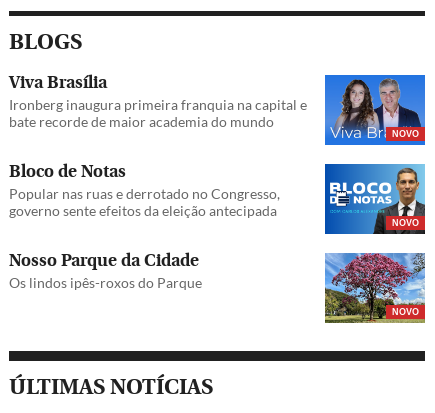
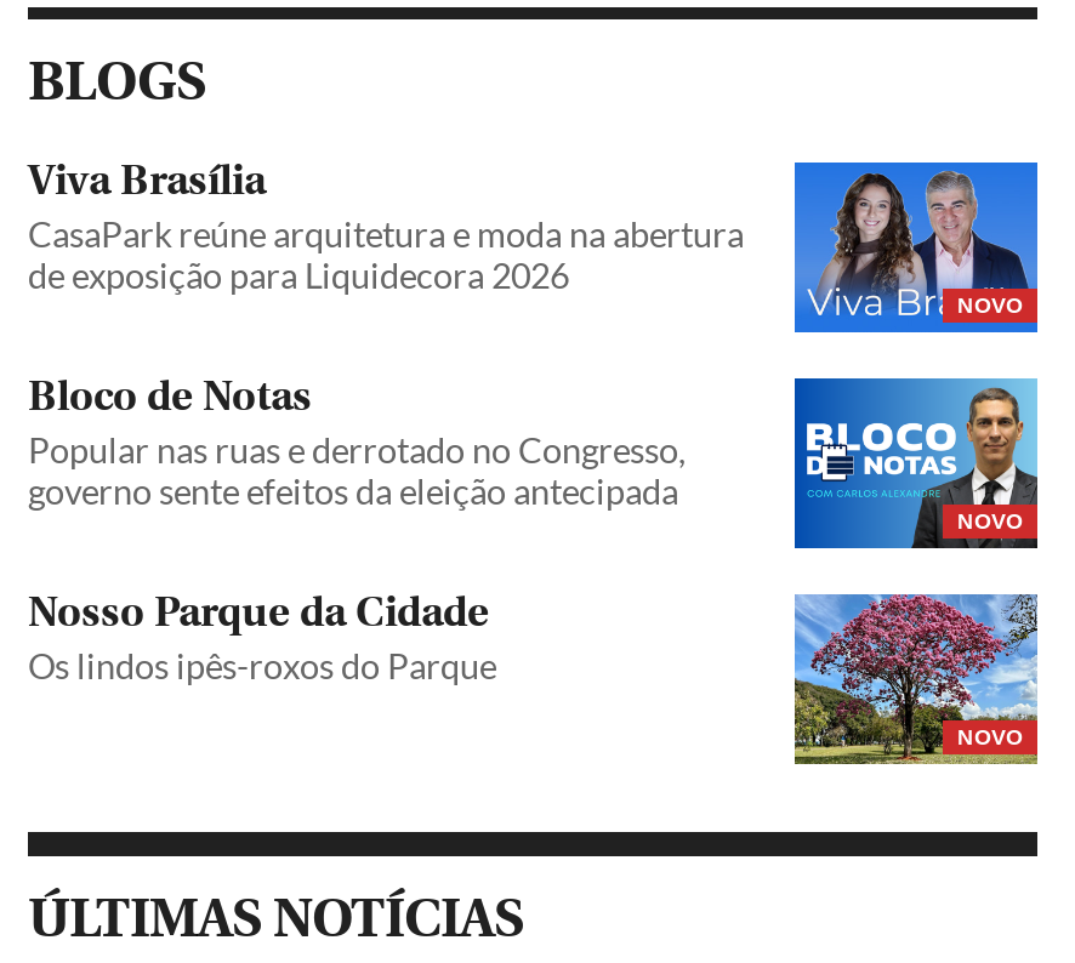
[9,95,307,129] Ironberg inaugura primeira franquia na capital e | bate recorde de maior academia do mundo -> [28,212,744,295] CasaPark reúne arquitetura e moda na abertura | de exposição para Liquidecora 2026

